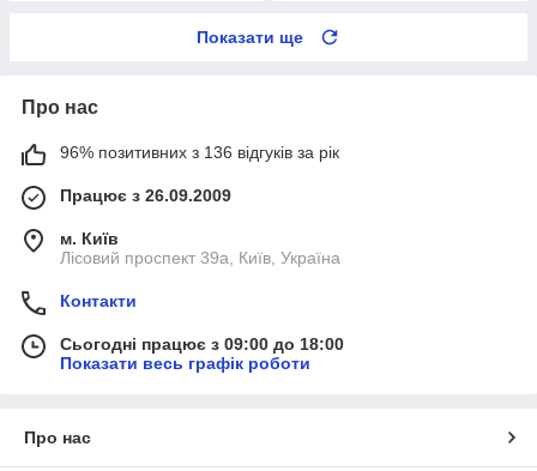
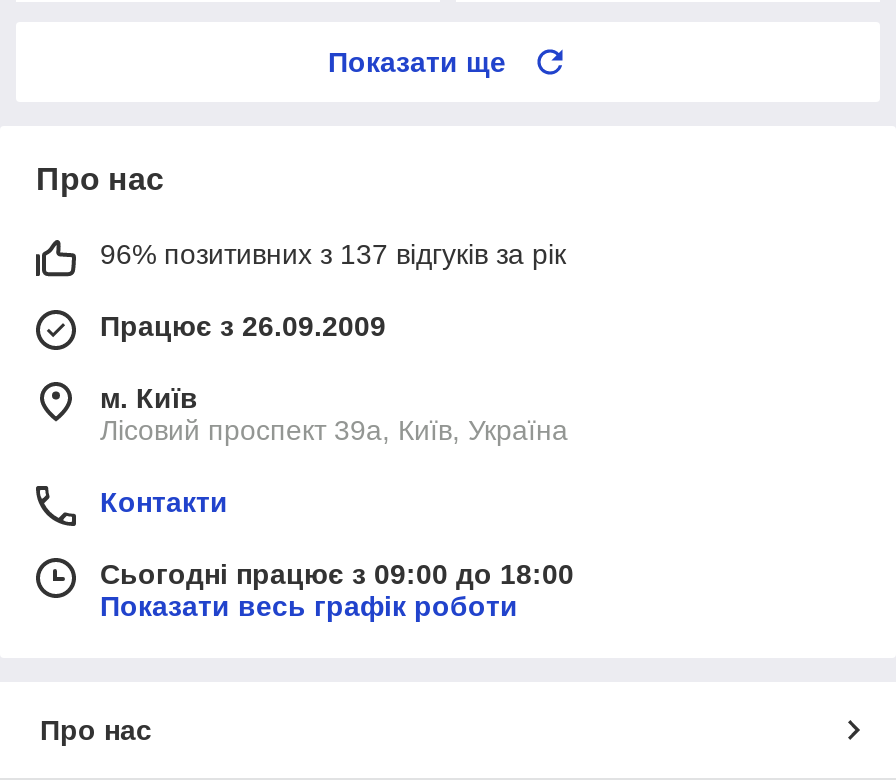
[60,142,339,162] 96% позитивних з 136 відгуків за рік -> [100,238,566,270] 96% позитивних з 137 відгуків за рік

